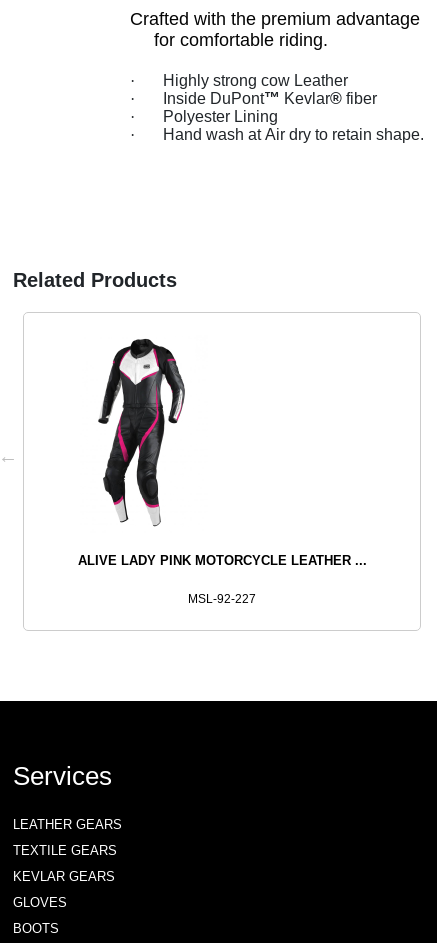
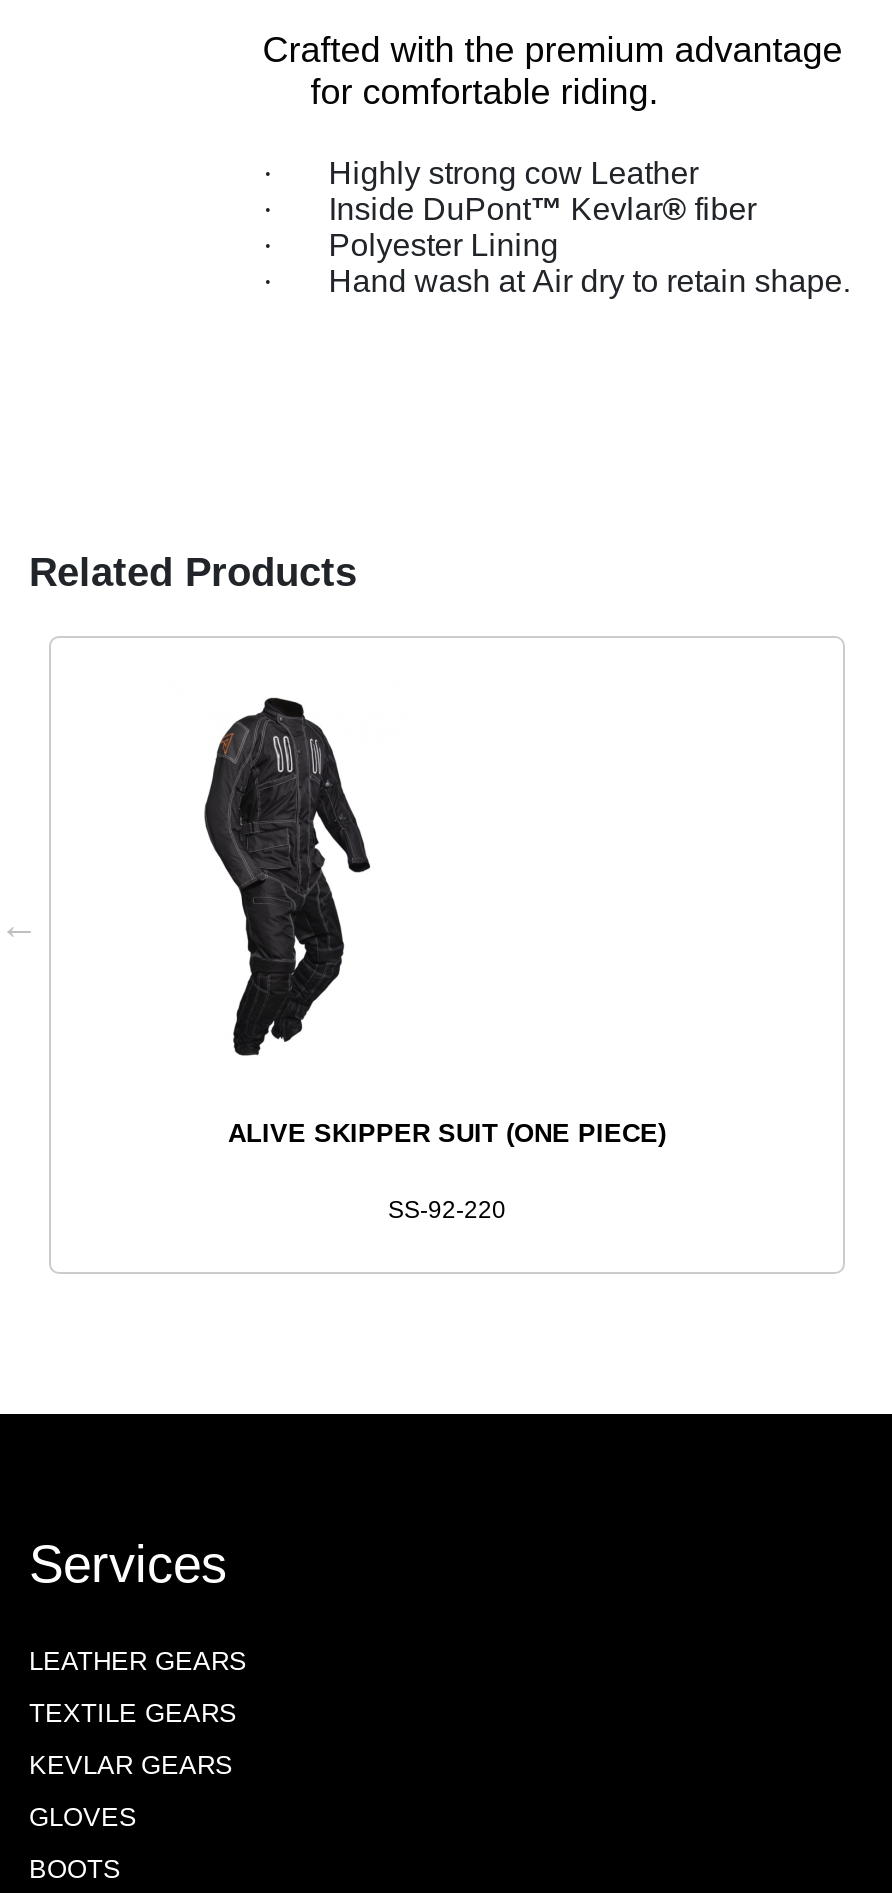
[77,338,366,568] [image] | ALIVE LADY PINK MOTORCYCLE LEATHER ... -> [201,690,666,1147] [image] | ALIVE SKIPPER SUIT (ONE PIECE)
[188,592,256,606] MSL-92-227 -> [388,1195,506,1223] SS-92-220

